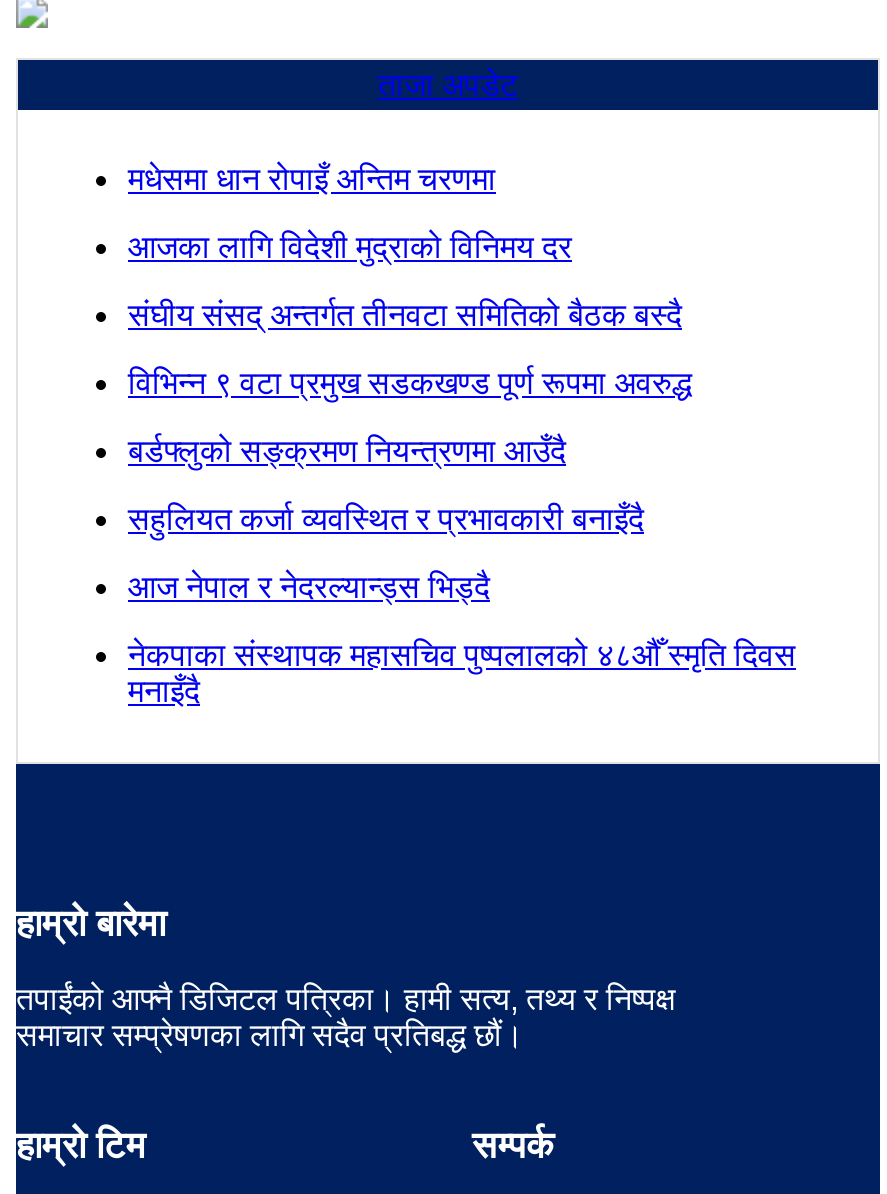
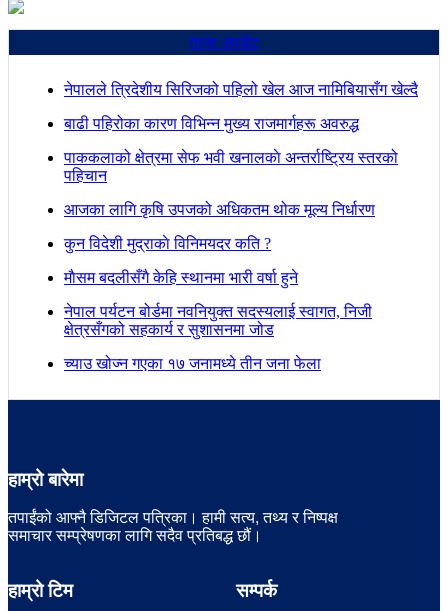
[128,162,496,196] मधेसमा धान रोपाइँ अन्तिम चरणमा -> [64,81,418,98] नेपालले त्रिदेशीय सिरिजको पहिलो खेल आज नामिबियासँग खेल्दै
[128,230,572,264] आजका लागि विदेशी मुद्राको विनिमय दर -> [64,115,359,132] बाढी पहिरोका कारण विभिन्न मुख्य राजमार्गहरू अवरुद्ध
[128,298,682,332] संघीय संसद् अन्तर्गत तीनवटा समितिको बैठक बस्दै -> [64,149,398,184] पाककलाको क्षेत्रमा सेफ भवी खनालकाे अन्तर्राष्ट्रिय स्तरको | पहिचान
[128,366,692,400] विभिन्न ९ वटा प्रमुख सडकखण्ड पूर्ण रूपमा अवरुद्ध -> [64,201,375,218] आजका लागि कृषि उपजको अधिकतम थोक मूल्य निर्धारण
[128,434,566,468] बर्डफ्लुको सङ्क्रमण नियन्त्रणमा आउँदै -> [64,235,271,252] कुन विदेशी मुद्राकाे विनिमयदर कति ?
[128,502,644,536] सहुलियत कर्जा व्यवस्थित र प्रभावकारी बनाइँदै -> [64,269,298,286] माैसम बदलीसँगै केहि स्थानमा भारी वर्षा हुने
[128,570,490,604] आज नेपाल र नेदरल्यान्ड्स भिड्दै -> [64,303,372,338] नेपाल पर्यटन बोर्डमा नवनियुक्त सदस्यलाई स्वागत, निजी | क्षेत्रसँगको सहकार्य र सुशासनमा जोड
[128,638,796,708] नेकपाका संस्थापक महासचिव पुष्पलालको ४८औँ स्मृति दिवस | मनाइँदै -> [64,355,321,372] च्याउ खोज्न गएका १७ जनामध्ये तीन जना फेला

